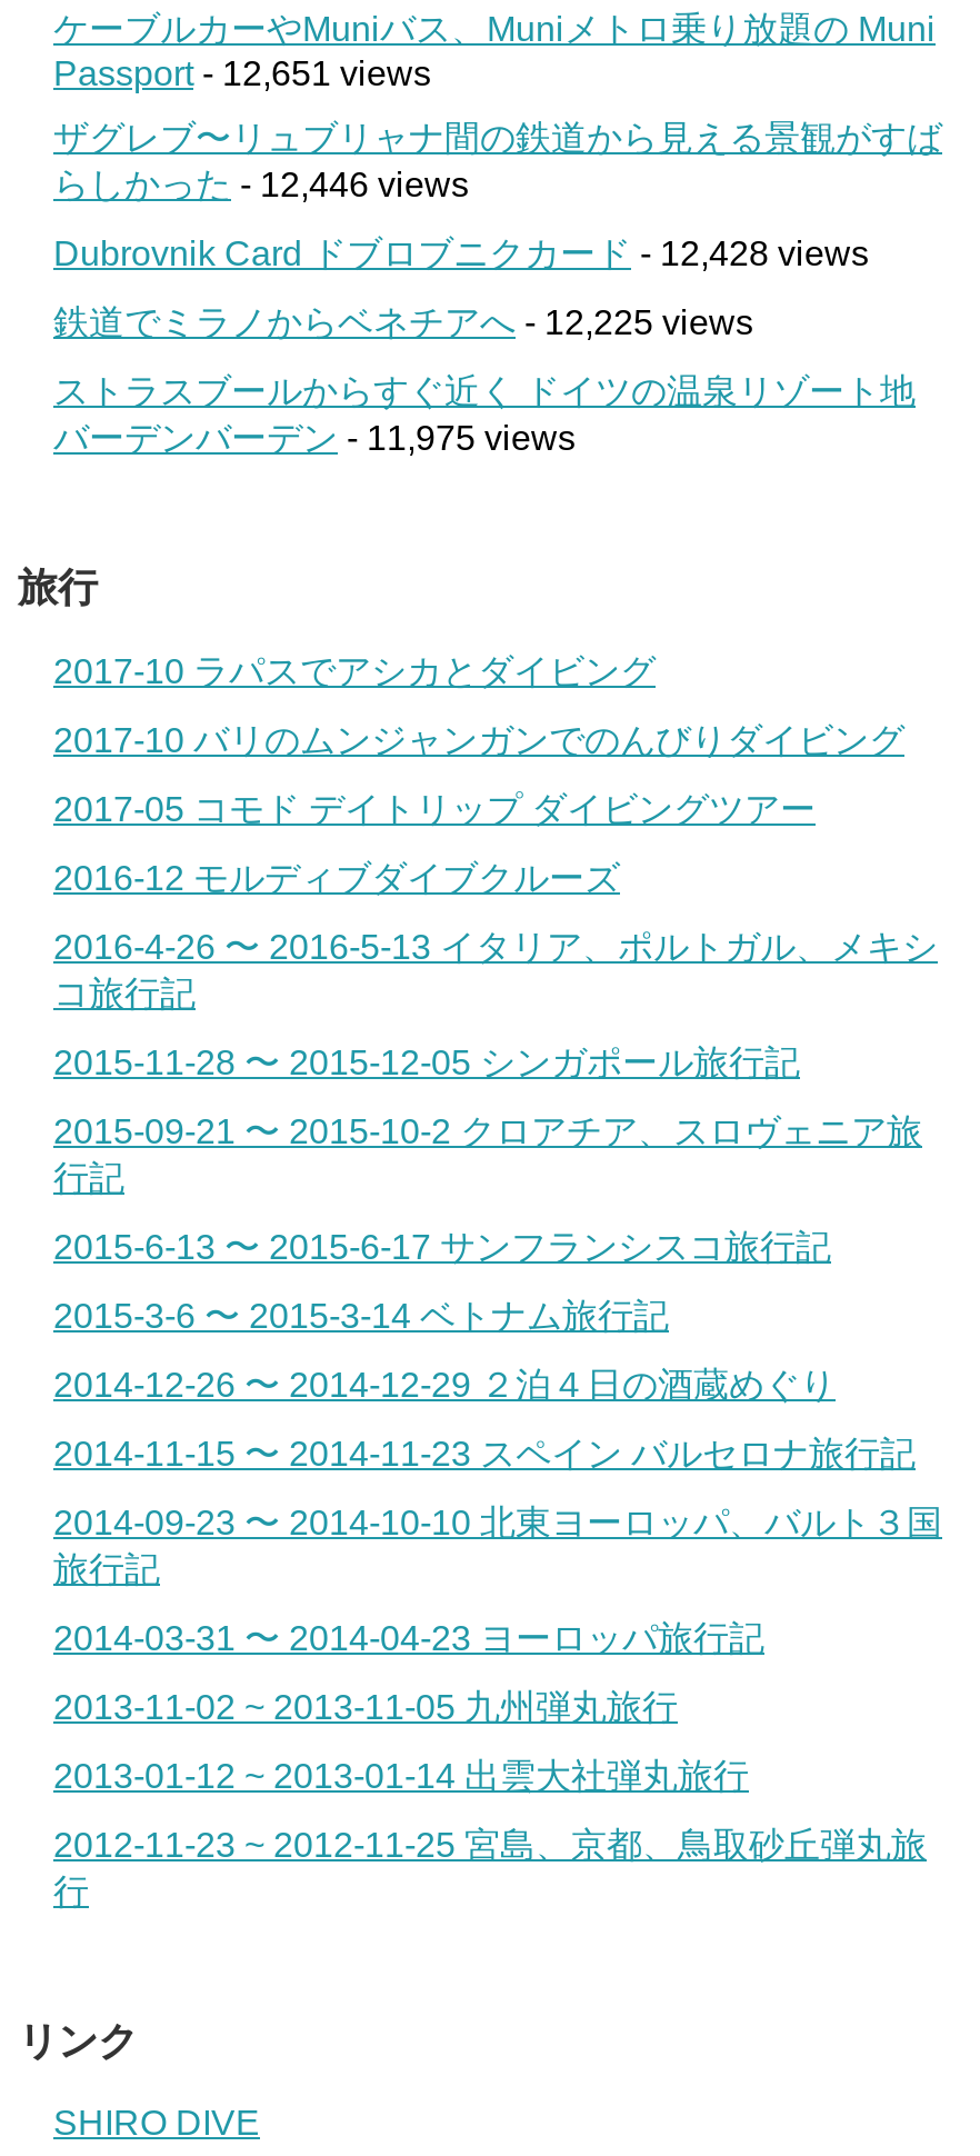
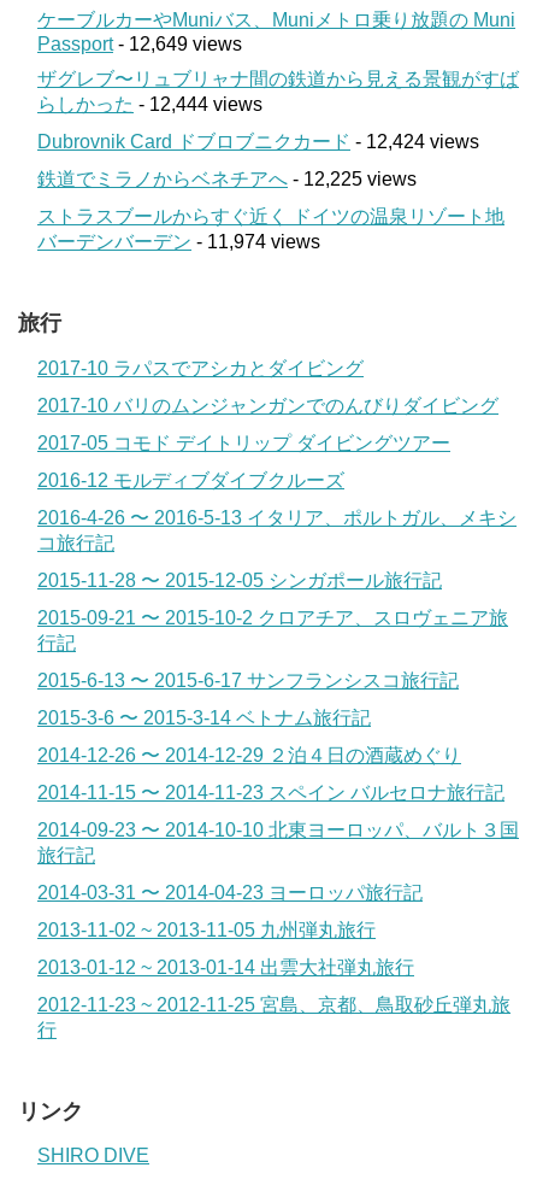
[53,55,431,93] Passport - 12,651 views -> [37,34,242,55] Passport - 12,649 views
[53,166,469,204] らしかった- 12,446 views -> [37,95,262,115] らしかった- 12,444 views
[53,235,869,273] Dubrovnik Card ドブロブニクカード- 12,428 views -> [37,132,479,152] Dubrovnik Card ドブロブニクカード- 12,424 views
[53,420,576,458] バーデンバーデン- 11,975 views -> [37,232,320,252] バーデンバーデン- 11,974 views

